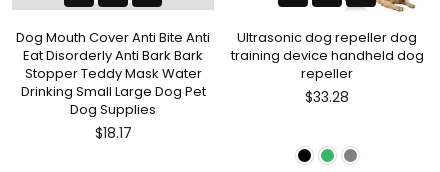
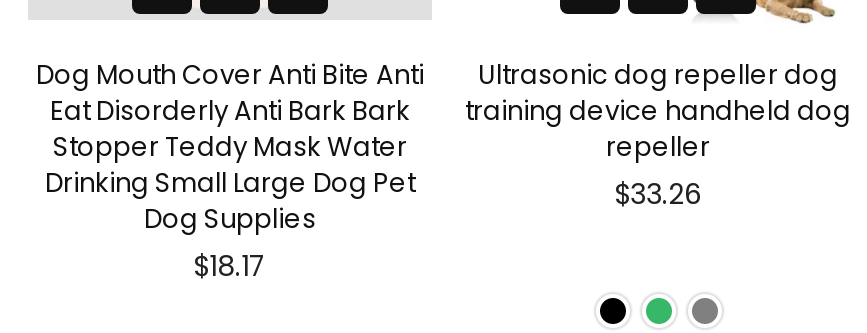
[305,86,349,106] $33.28 -> [614,173,702,213] $33.26

